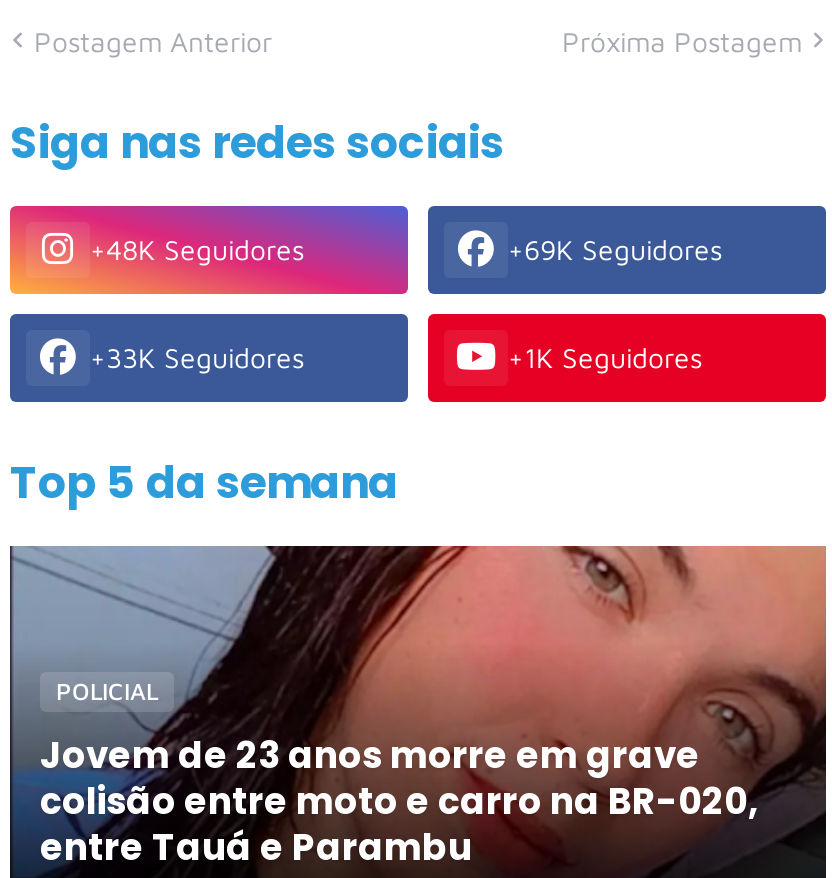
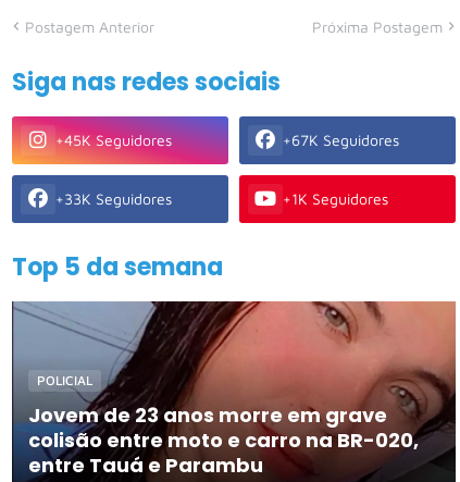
[90,232,304,266] +48K Seguidores -> [55,131,172,149] +45K Seguidores
[508,232,722,266] +69K Seguidores -> [283,131,399,149] +67K Seguidores

